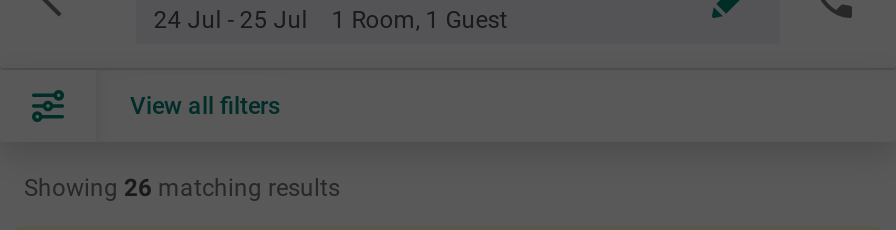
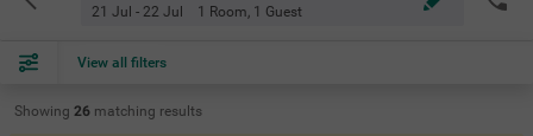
[154,6,508,34] 24 Jul - 25 Jul 1 Room, 1 Guest -> [91,4,302,20] 21 Jul - 22 Jul 1 Room, 1 Guest

